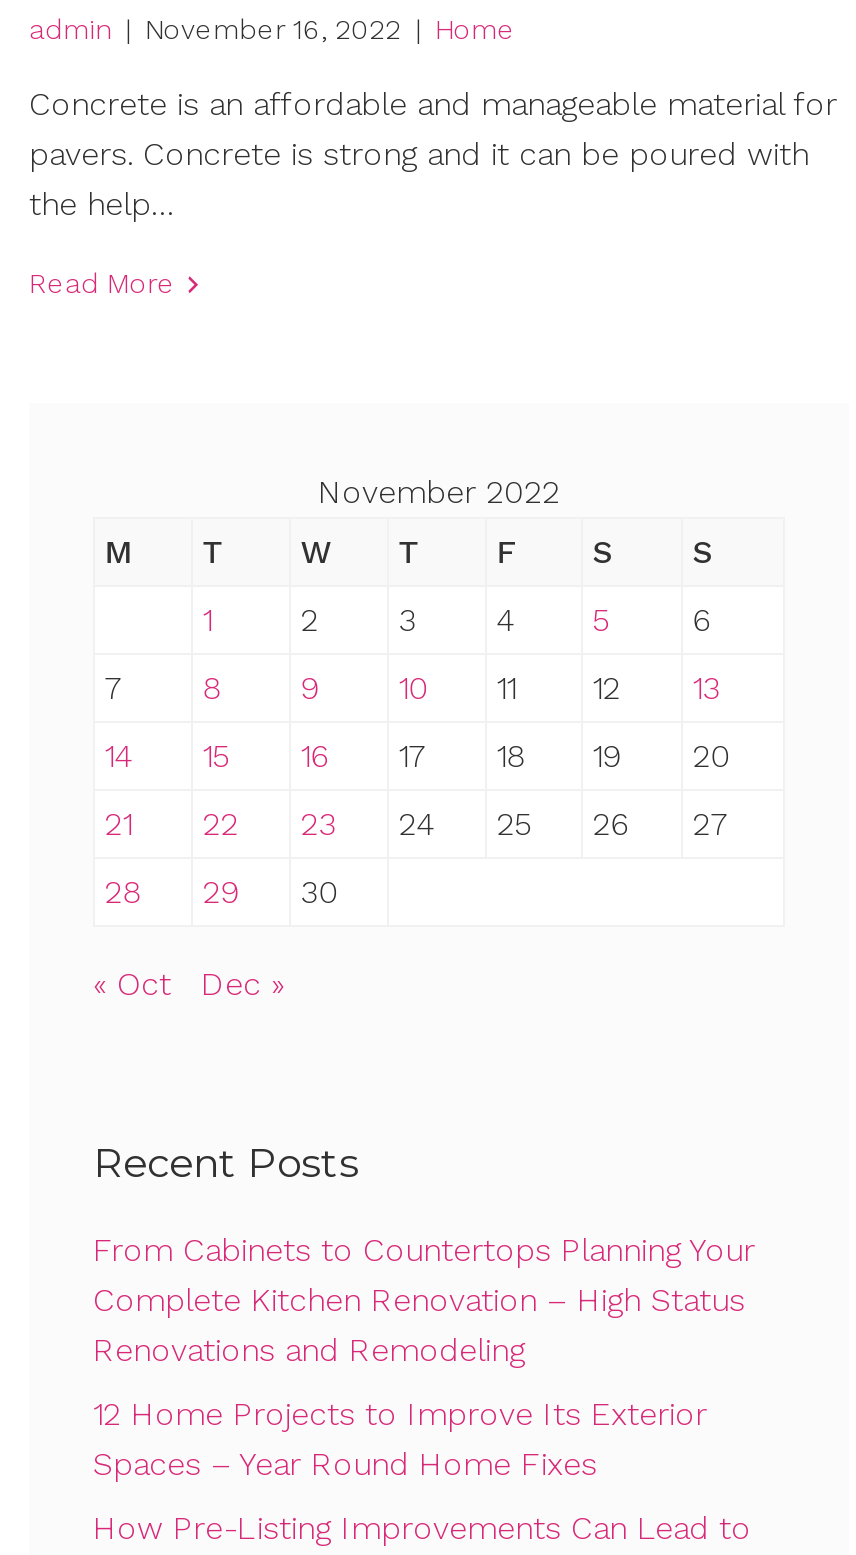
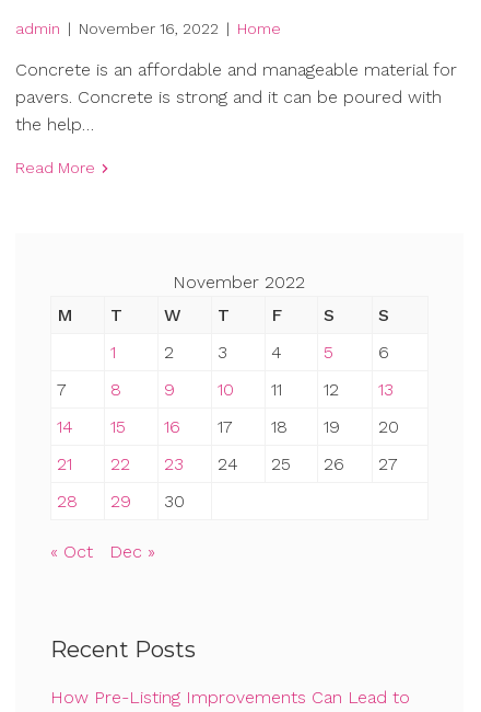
[93,1231,755,1483] From Cabinets to Countertops Planning Your | Complete Kitchen Renovation – High Status | Renovations and Remodeling | 12 Home Projects to Improve Its Exterior | Spaces – Year Round Home Fixes -> none

